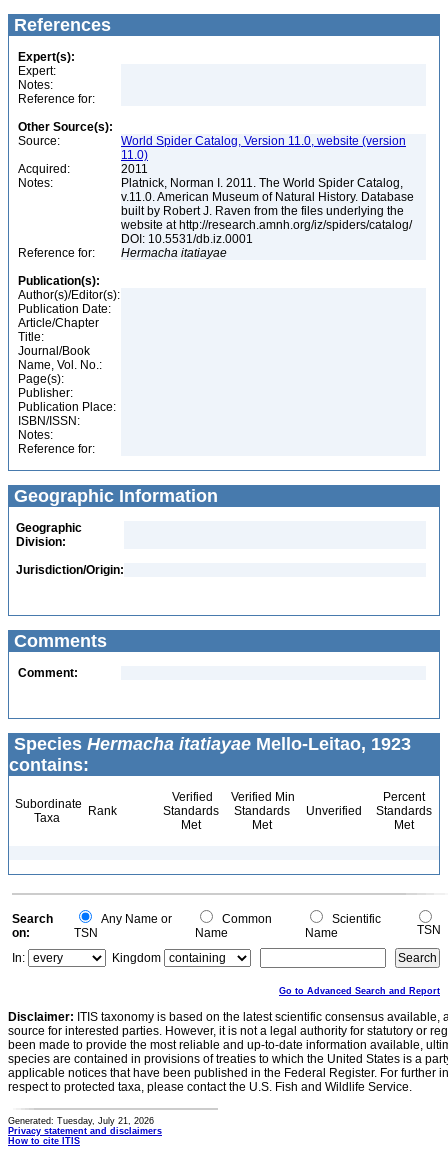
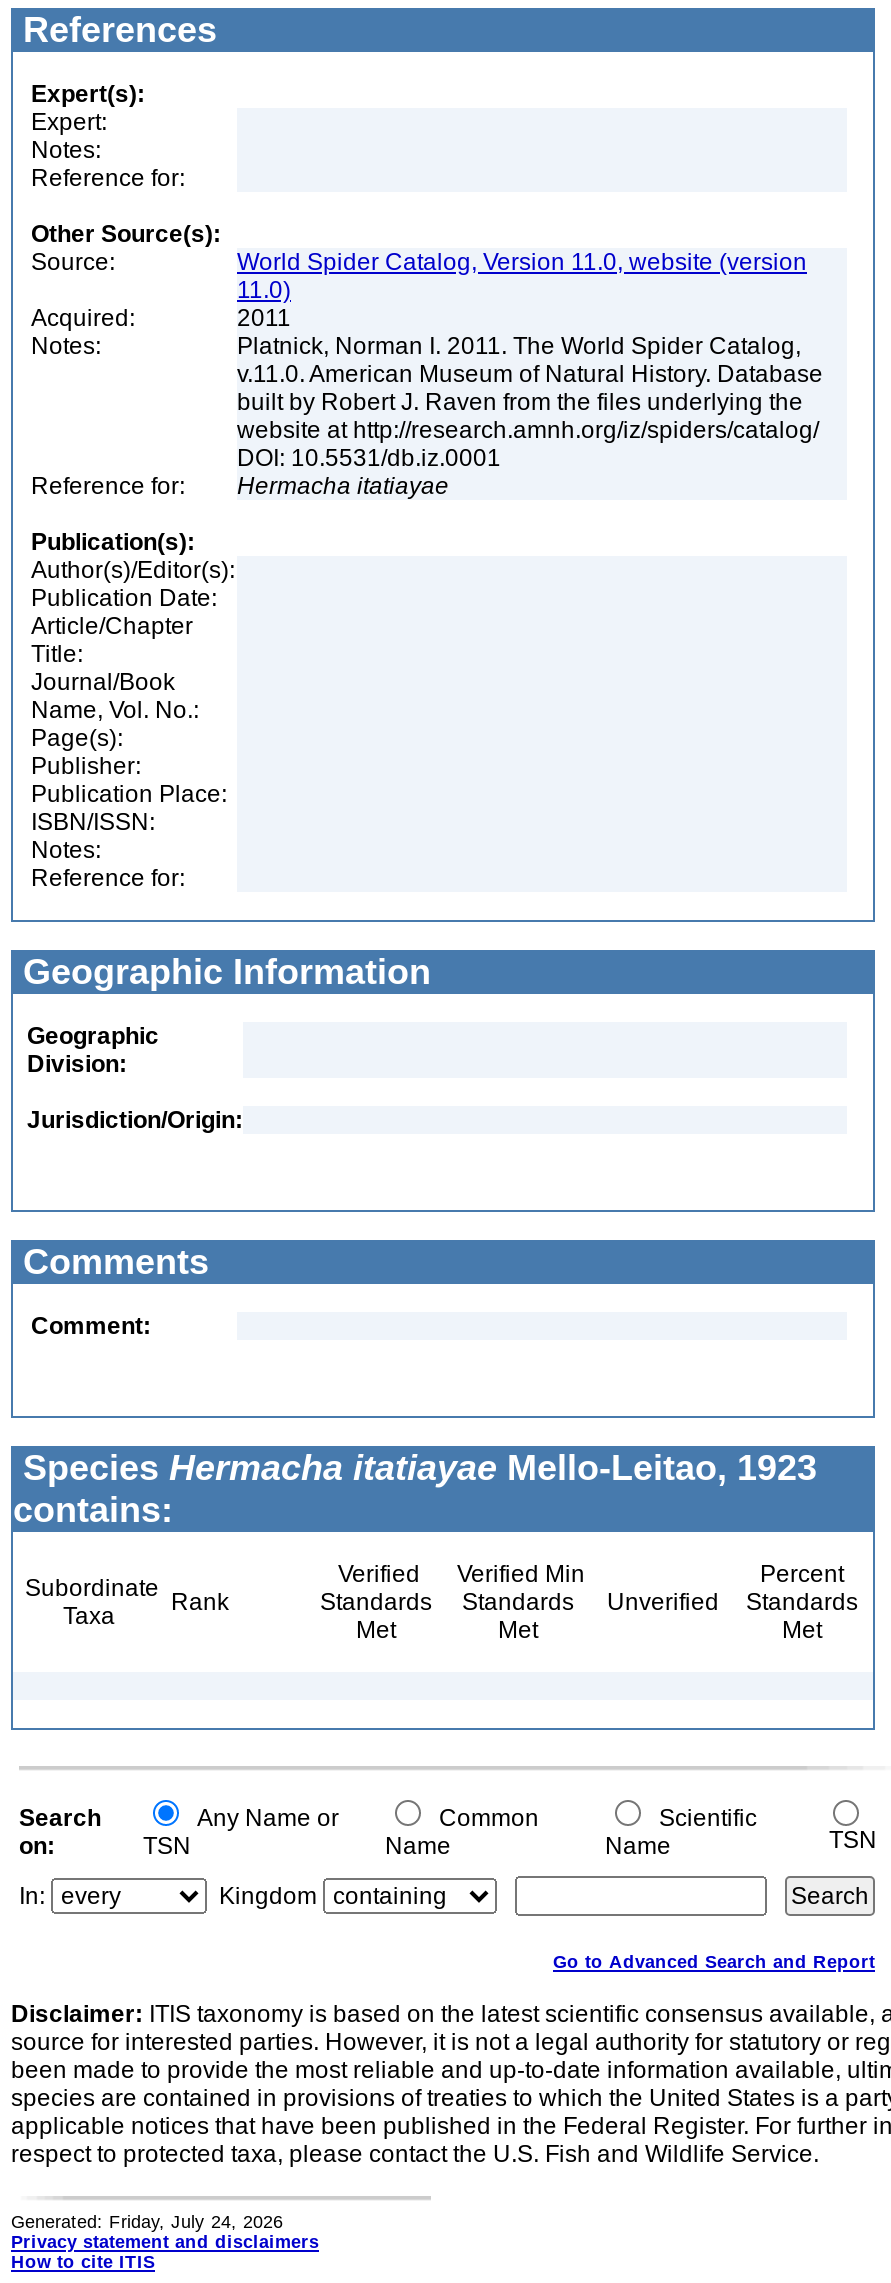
[8,1116,154,1126] Generated: Tuesday, July 21, 2026 -> [11,2212,283,2232] Generated: Friday, July 24, 2026

